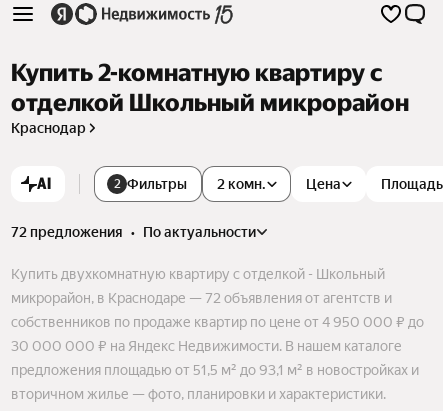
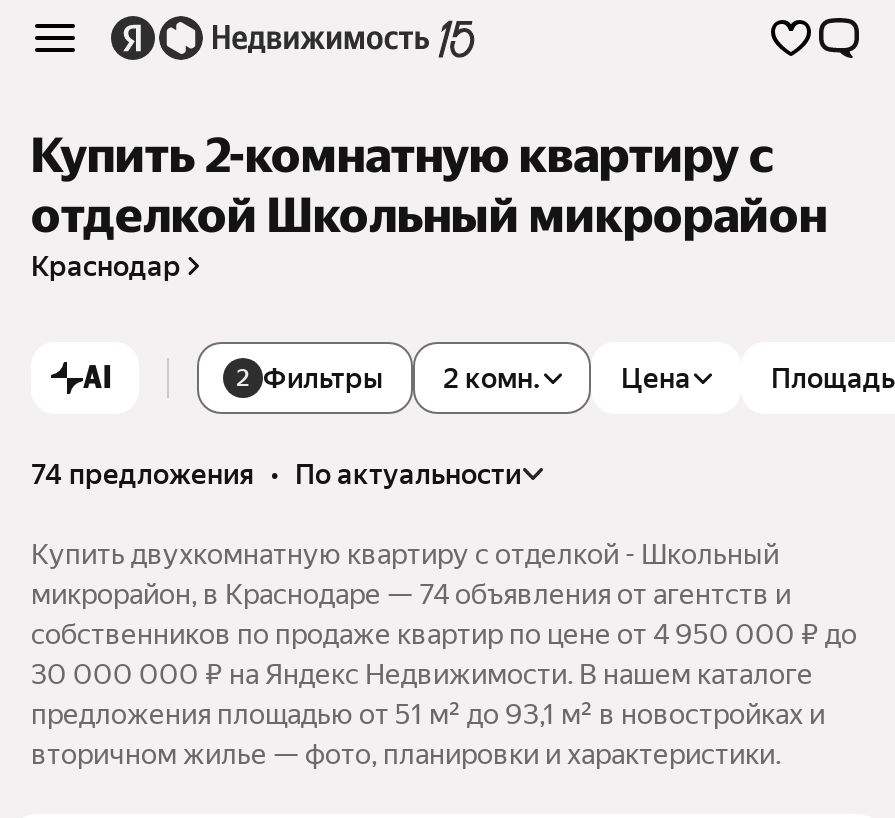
[11,224,256,240] 72 предложения • по актуальности -> [31,458,521,490] 74 предложения • по актуальности
[11,290,392,306] микрорайон, в Краснодаре — 72 объявления от агентств и -> [31,578,791,610] микрорайон, в Краснодаре — 74 объявления от агентств и
[11,362,419,378] предложения площадью от 51,5 м² до 93,1 м² в новостройках и -> [31,698,825,730] предложения площадью от 51 м² до 93,1 м² в новостройках и

